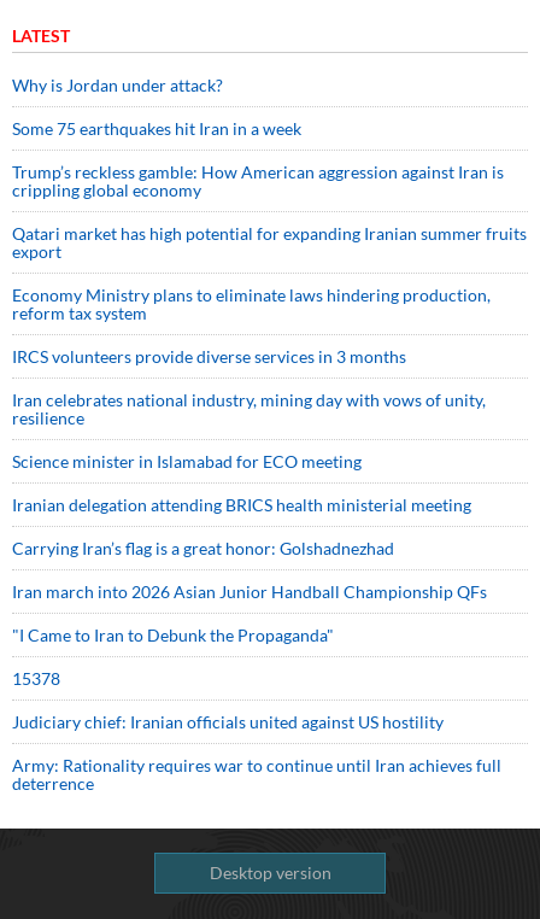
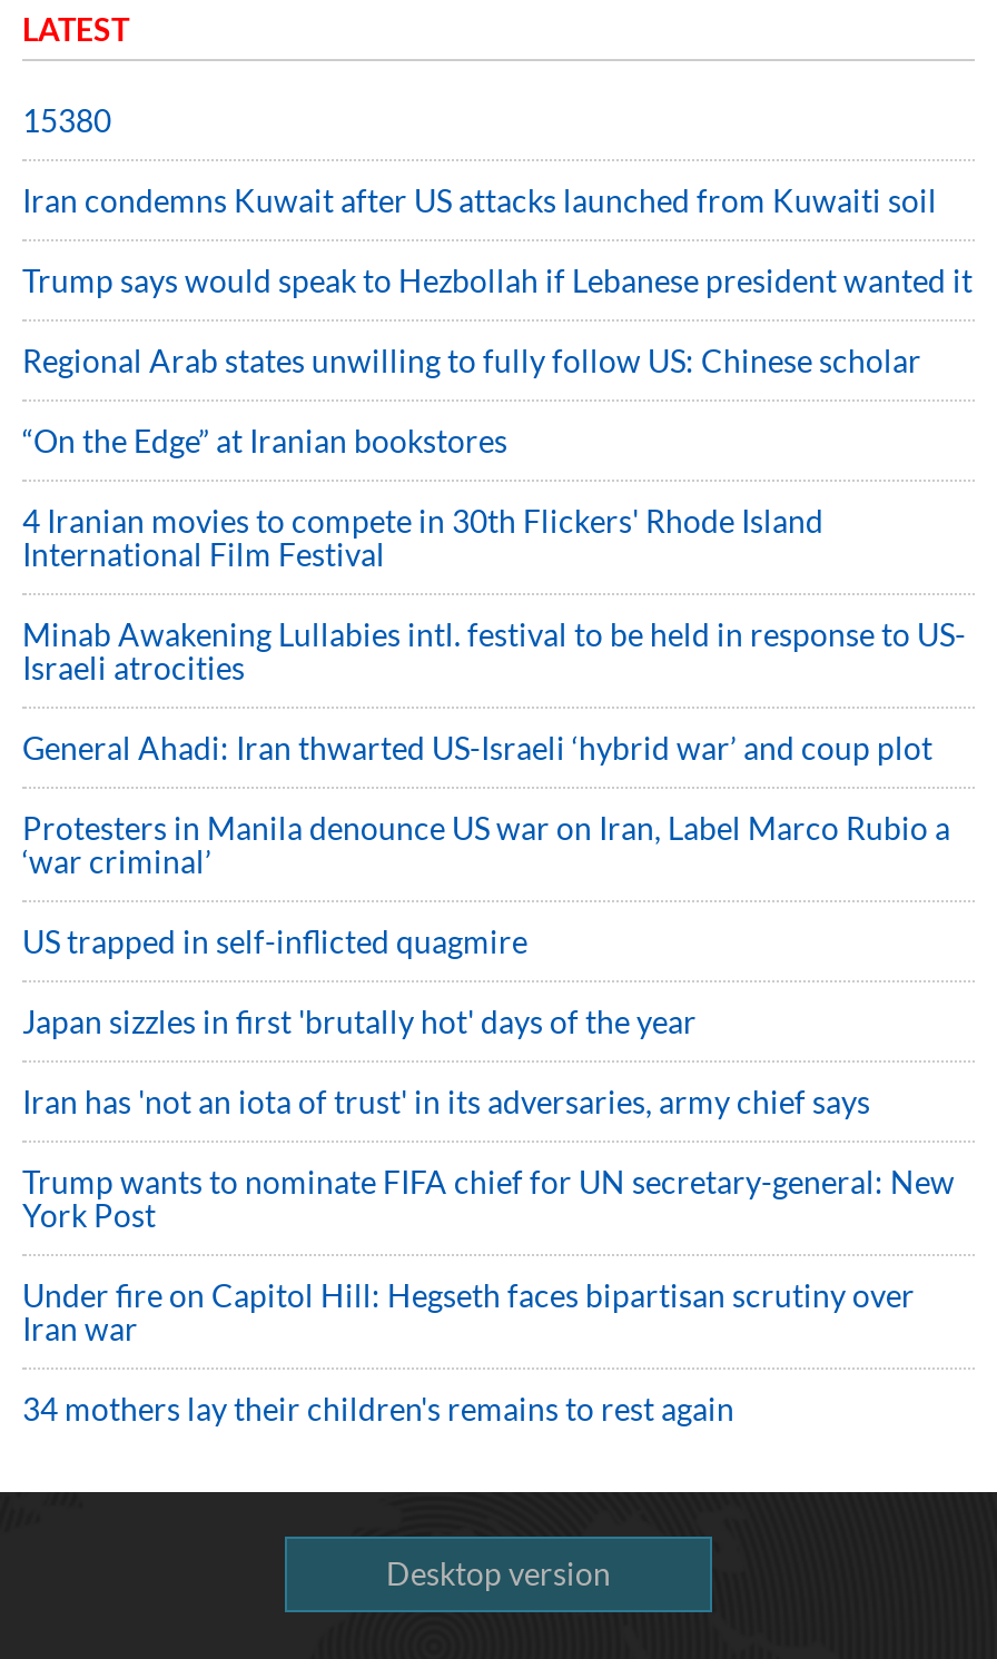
[12,75,223,95] Why is Jordan under attack? -> [22,101,111,139] 15380
[12,118,301,139] Some 75 earthquakes hit Iran in a week -> [22,182,937,219] Iran condemns Kuwait after US attacks launched from Kuwaiti soil
[12,162,504,200] Trump’s reckless gamble: How American aggression against Iran is | crippling global economy -> [22,262,973,300] Trump says would speak to Hezbollah if Lebanese president wanted it
[12,223,527,262] Qatari market has high potential for expanding Iranian summer fruits | export -> [22,342,921,380] Regional Arab states unwilling to fully follow US: Chinese scholar
[12,285,491,323] Economy Ministry plans to eliminate laws hindering production, | reform tax system -> [22,422,507,460] “On the Edge” at Iranian bookstores
[12,346,406,367] IRCS volunteers provide diverse services in 3 months -> [22,502,823,573] 4 Iranian movies to compete in 30th Flickers' Rhode Island | International Film Festival
[12,390,486,428] Iran celebrates national industry, mining day with vows of unity, | resilience -> [22,616,966,687] Minab Awakening Lullabies intl. festival to be held in response to US- | Israeli atrocities
[12,451,362,472] Science minister in Islamabad for ECO meeting -> [22,729,932,767] General Ahadi: Iran thwarted US-Israeli ‘hybrid war’ and coup plot
[12,495,471,515] Iranian delegation attending BRICS health ministerial meeting -> [22,809,950,880] Protesters in Manila denounce US war on Iran, Label Marco Rubio a | ‘war criminal’
[12,538,394,559] Carrying Iran’s flag is a great honor: Golshadnezhad -> [22,923,534,960] US trapped in self-inflicted quagmire
[12,581,487,602] Iran march into 2026 Asian Junior Handball Championship QFs -> [22,1003,697,1041] Japan sizzles in first 'brutally hot' days of the year
[12,625,334,645] "I Came to Iran to Debunk the Propaganda" -> [22,1083,877,1121] Iran has 'not an iota of trust' in its adversaries, army chief says
[12,668,60,689] 15378 -> [22,1163,955,1234] Trump wants to nominate FIFA chief for UN secretary-general: New | York Post
[12,712,451,732] Judiciary chief: Iranian officials united against US hostility -> [22,1276,915,1348] Under fire on Capitol Hill: Hegseth faces bipartisan scrutiny over | Iran war
[12,755,501,794] Army: Rationality requires war to continue until Iran achieves full | deterrence -> [22,1390,734,1428] 34 mothers lay their children's remains to rest again

